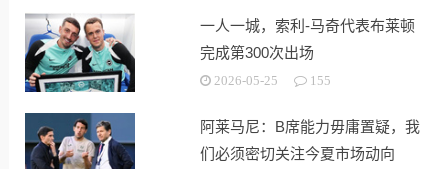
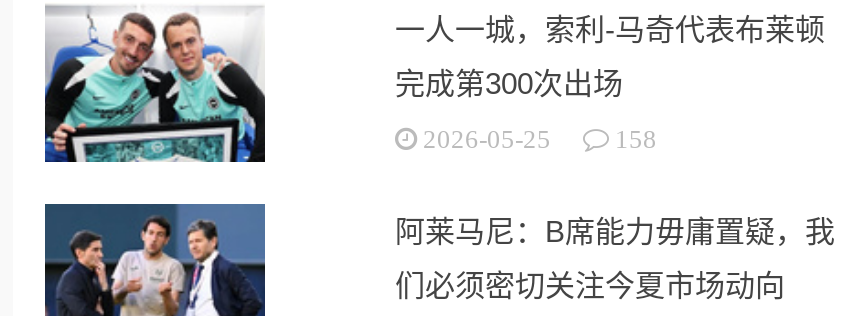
[307,74,331,87] 155 -> [609,126,657,152] 158

